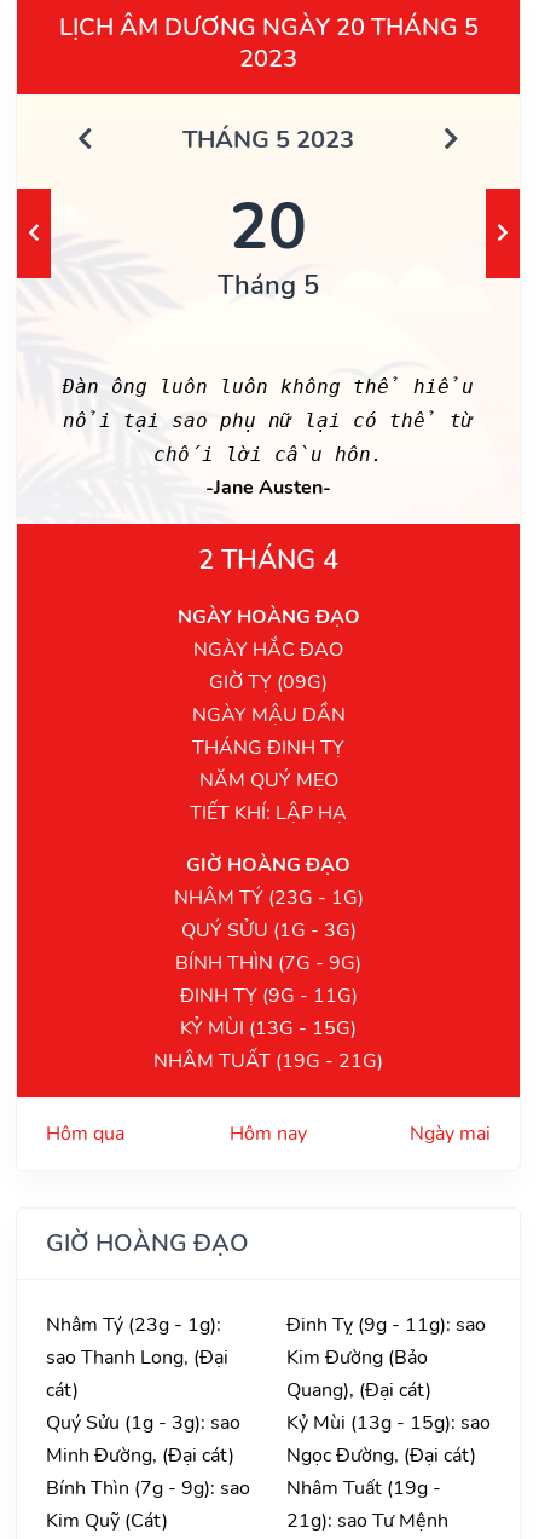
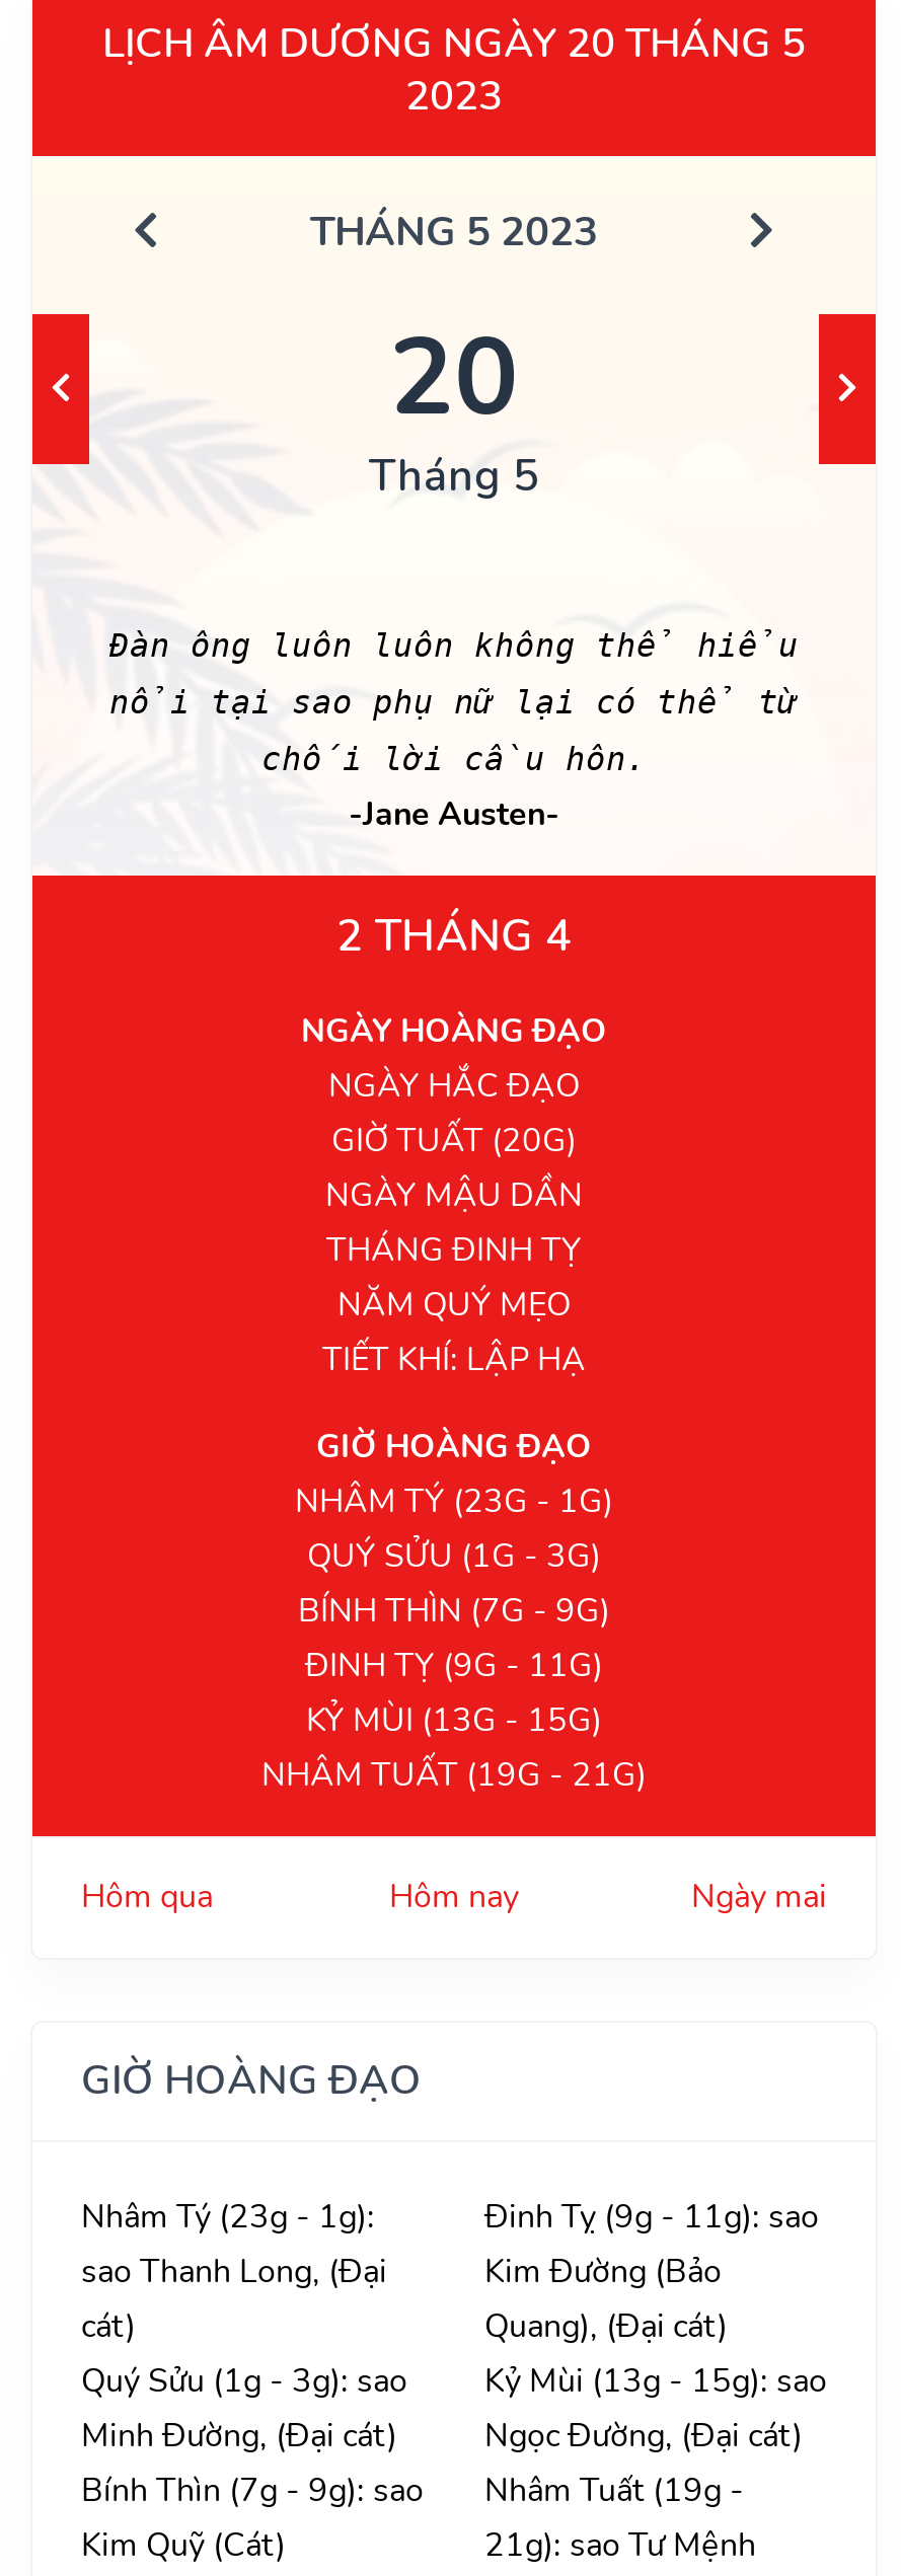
[209,669,328,696] GIỜ TỴ (09G) -> [331,1119,577,1164] GIỜ TUẤT (20G)

